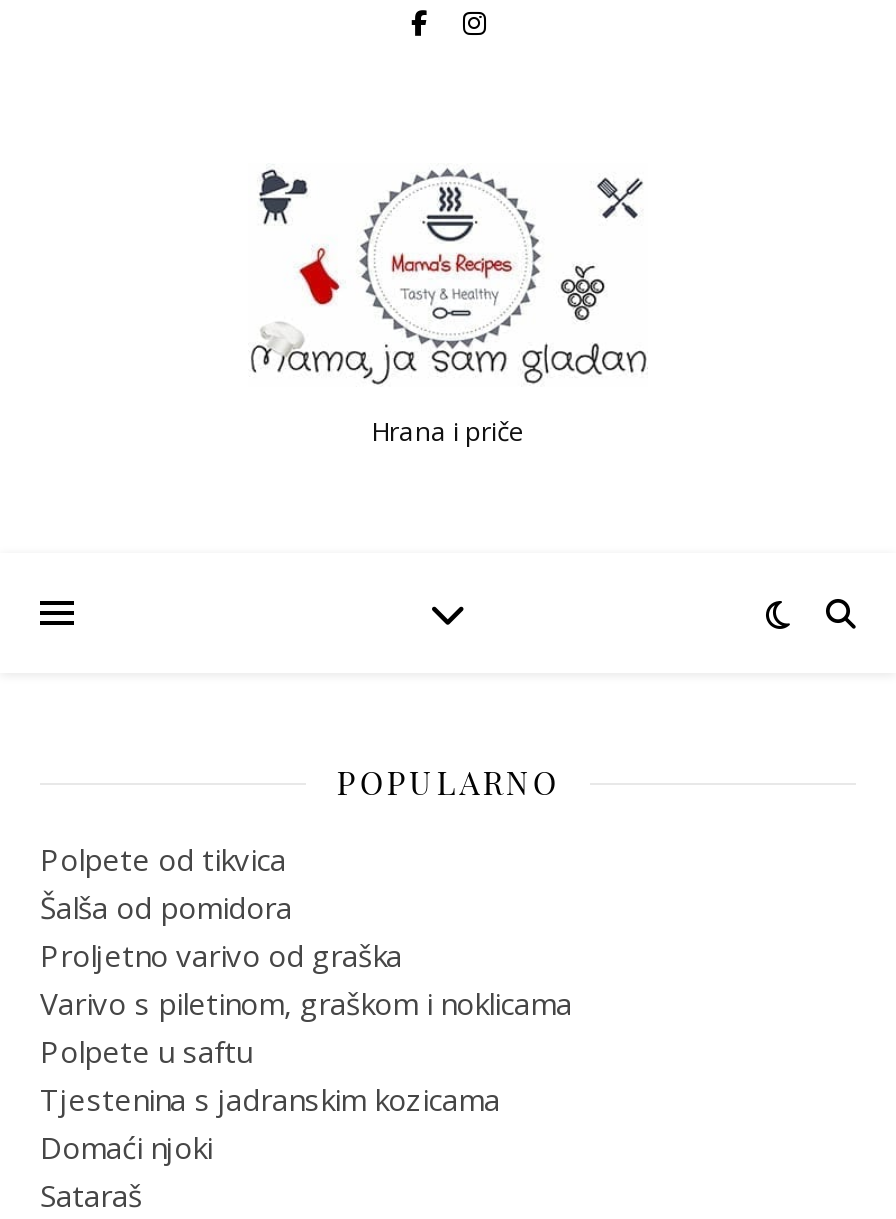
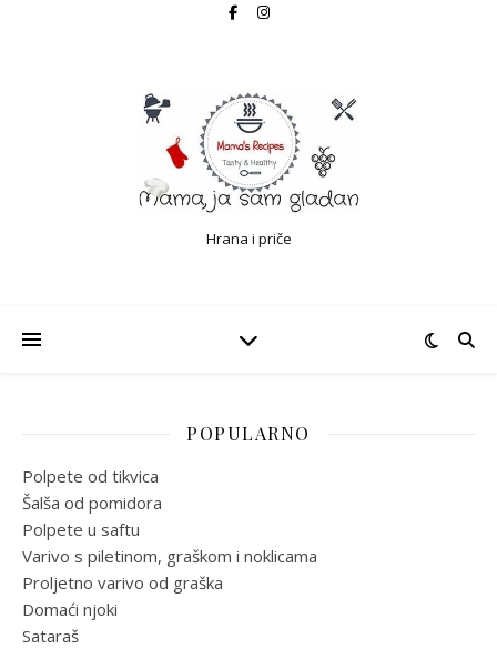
moved [40,935,572,1023] -> [22,545,317,594]: Varivo s piletinom, graškom i noklicama | Proljetno varivo od graška
moved [40,1031,252,1071] -> [22,518,140,540]: Polpete u saftu
[40,1079,500,1119] Tjestenina s jadranskim kozicama -> none

